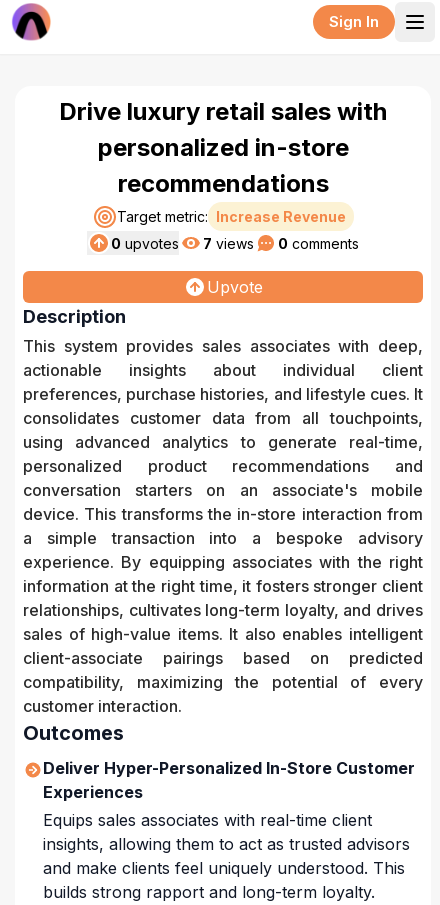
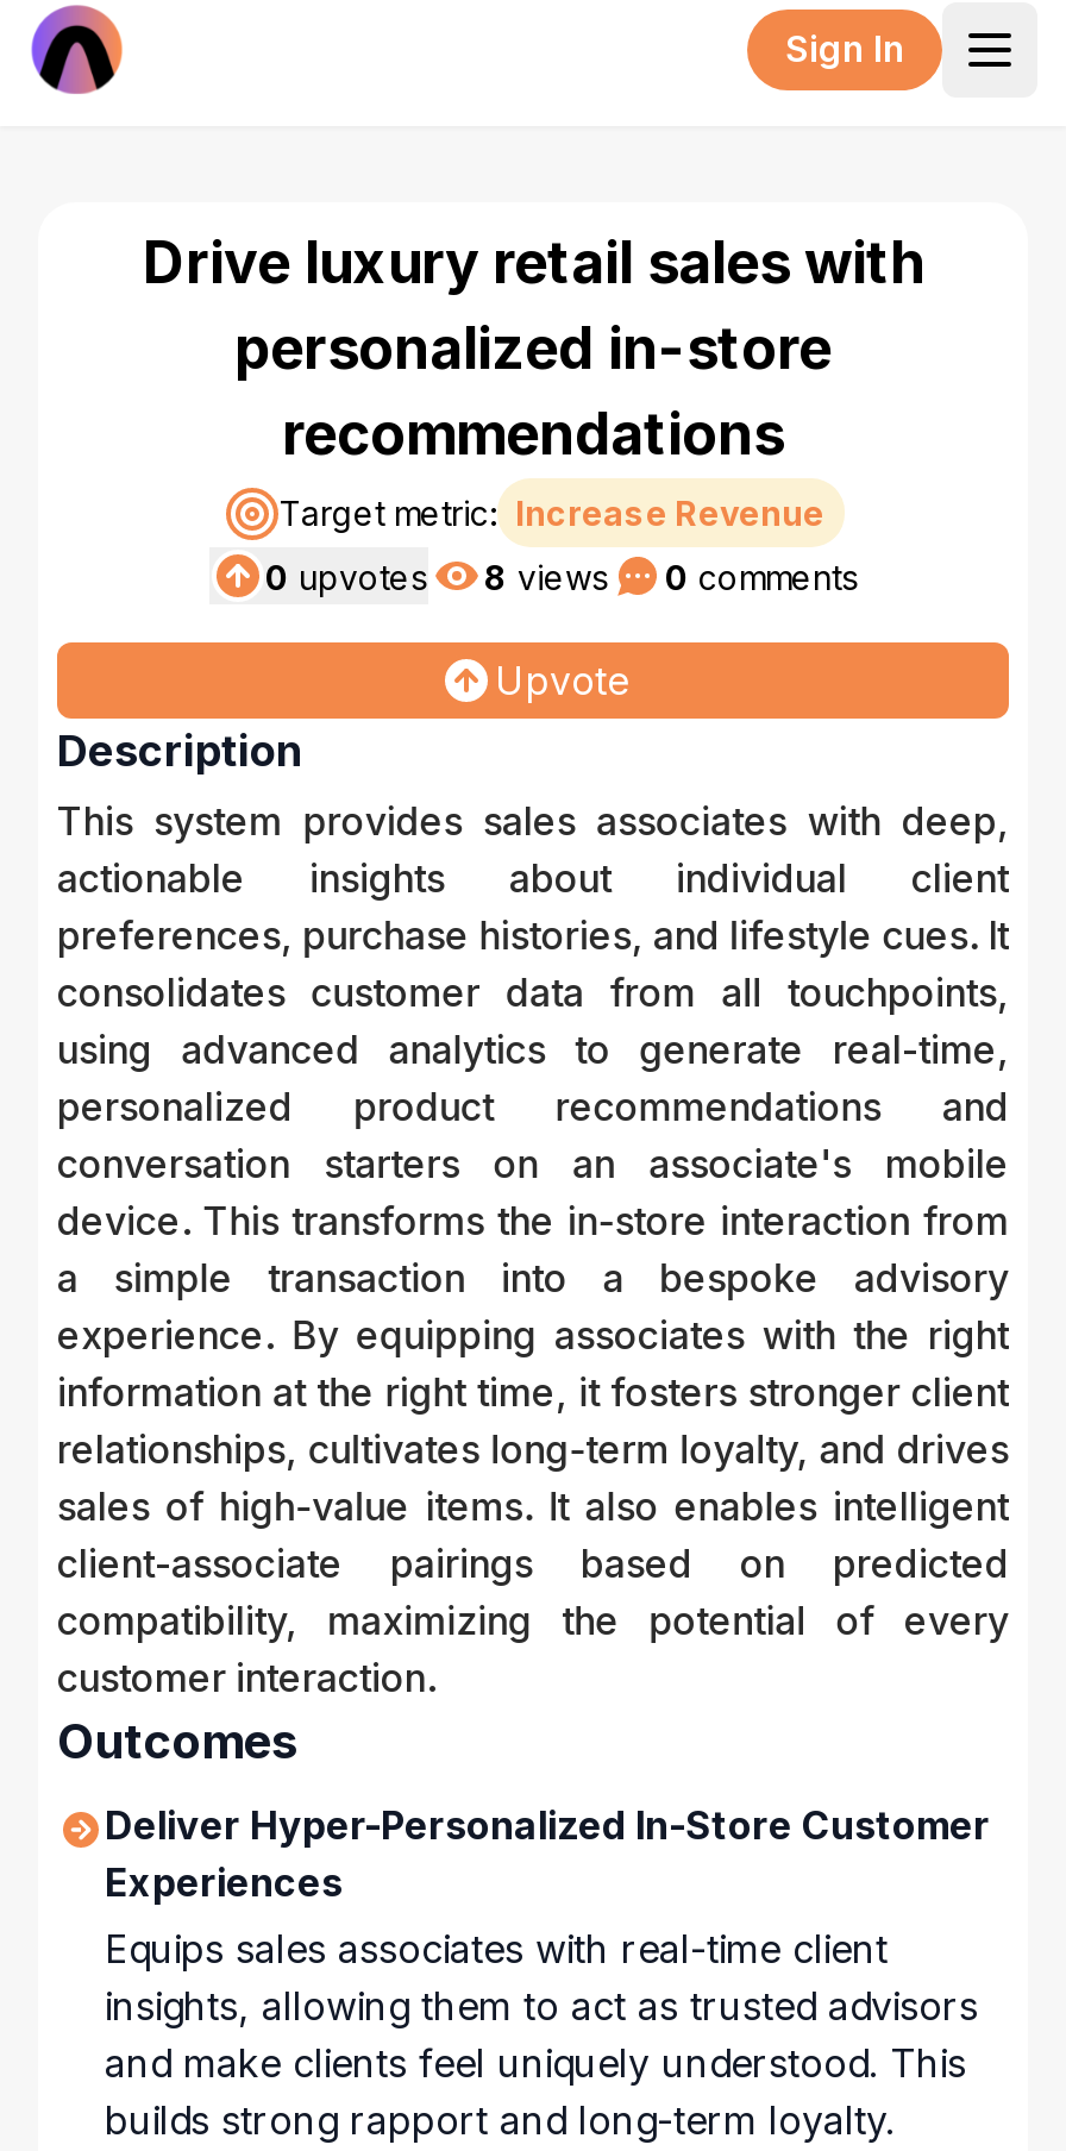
[111,234,359,251] 0 upvotes 7 views 0 comments -> [265,556,858,596] 0 upvotes 8 views 0 comments

